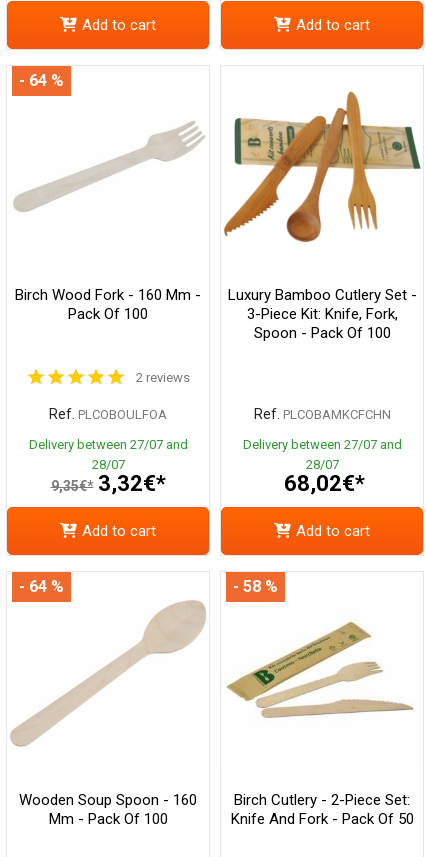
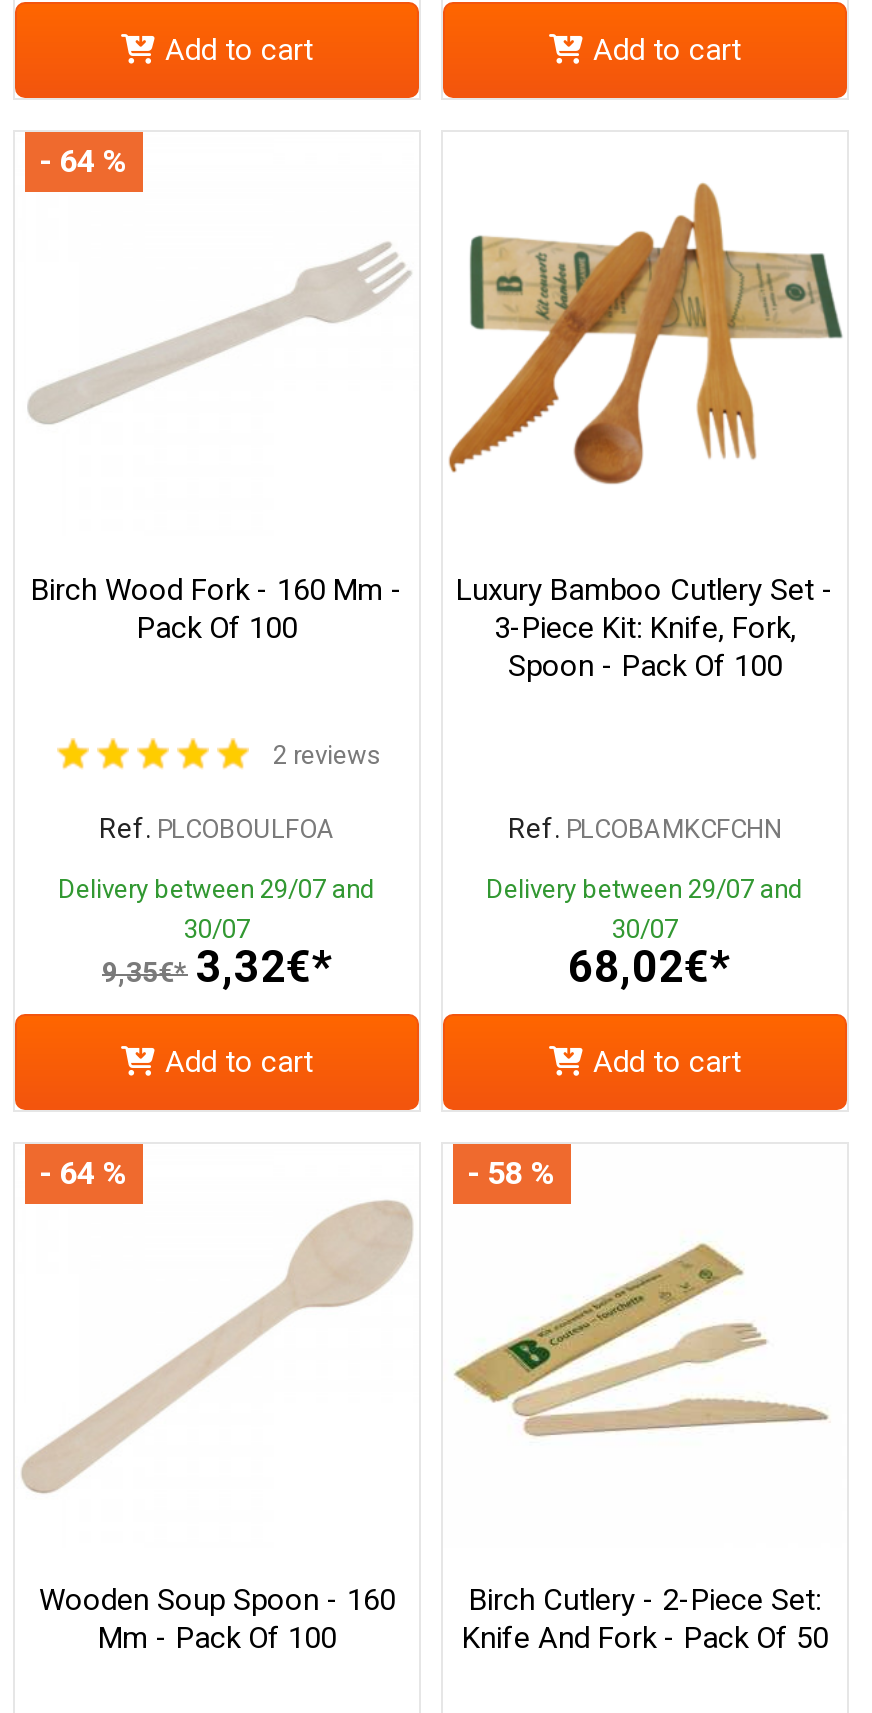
[28,437,187,452] Delivery between 27/07 and -> [58,873,376,903] Delivery between 29/07 and
[242,437,401,452] Delivery between 27/07 and -> [486,873,804,903] Delivery between 29/07 and
[91,457,124,472] 28/07 -> [184,913,250,943] 30/07
[305,457,338,472] 28/07 -> [612,913,678,943] 30/07

